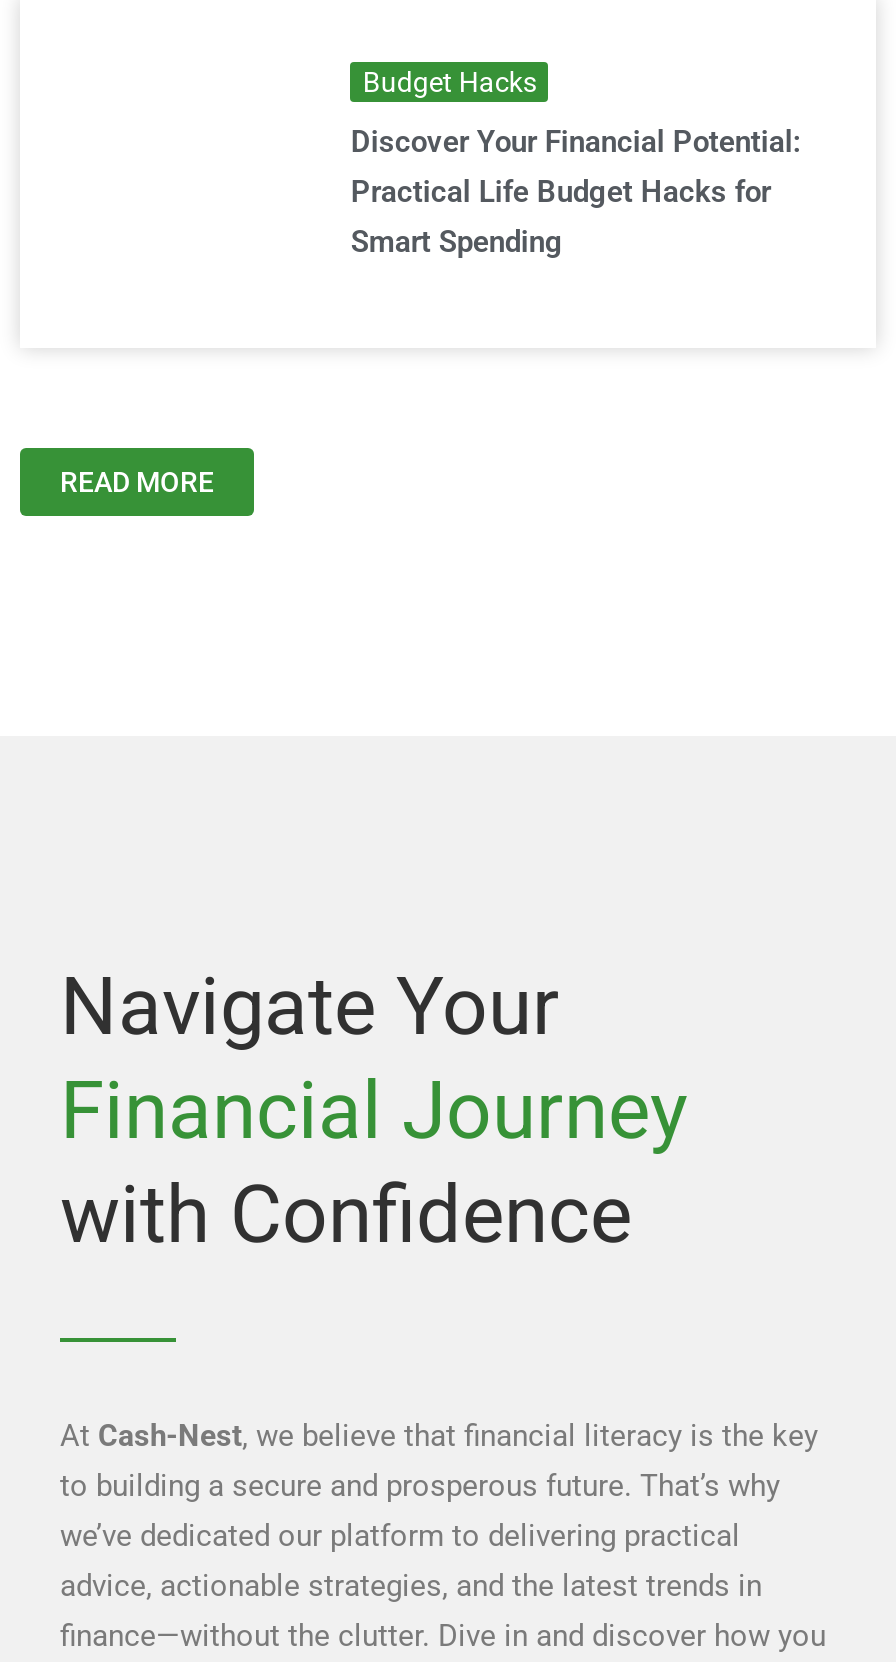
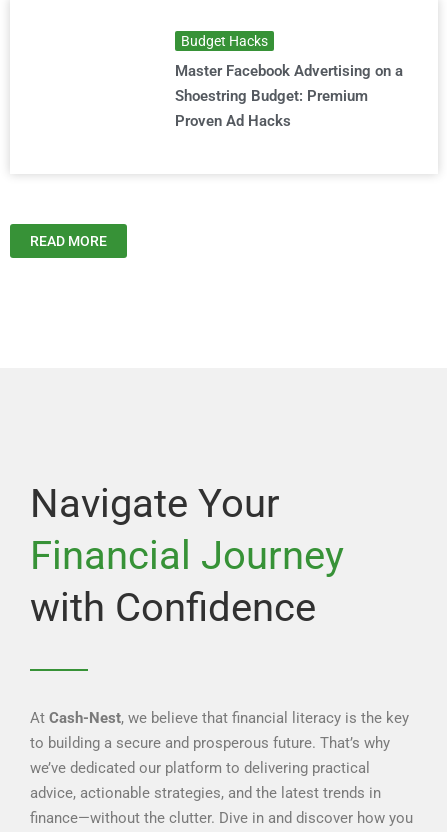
[351,123,801,259] Discover Your Financial Potential: | Practical Life Budget Hacks for | Smart Spending -> [175,62,403,130] Master Facebook Advertising on a | Shoestring Budget: Premium | Proven Ad Hacks

